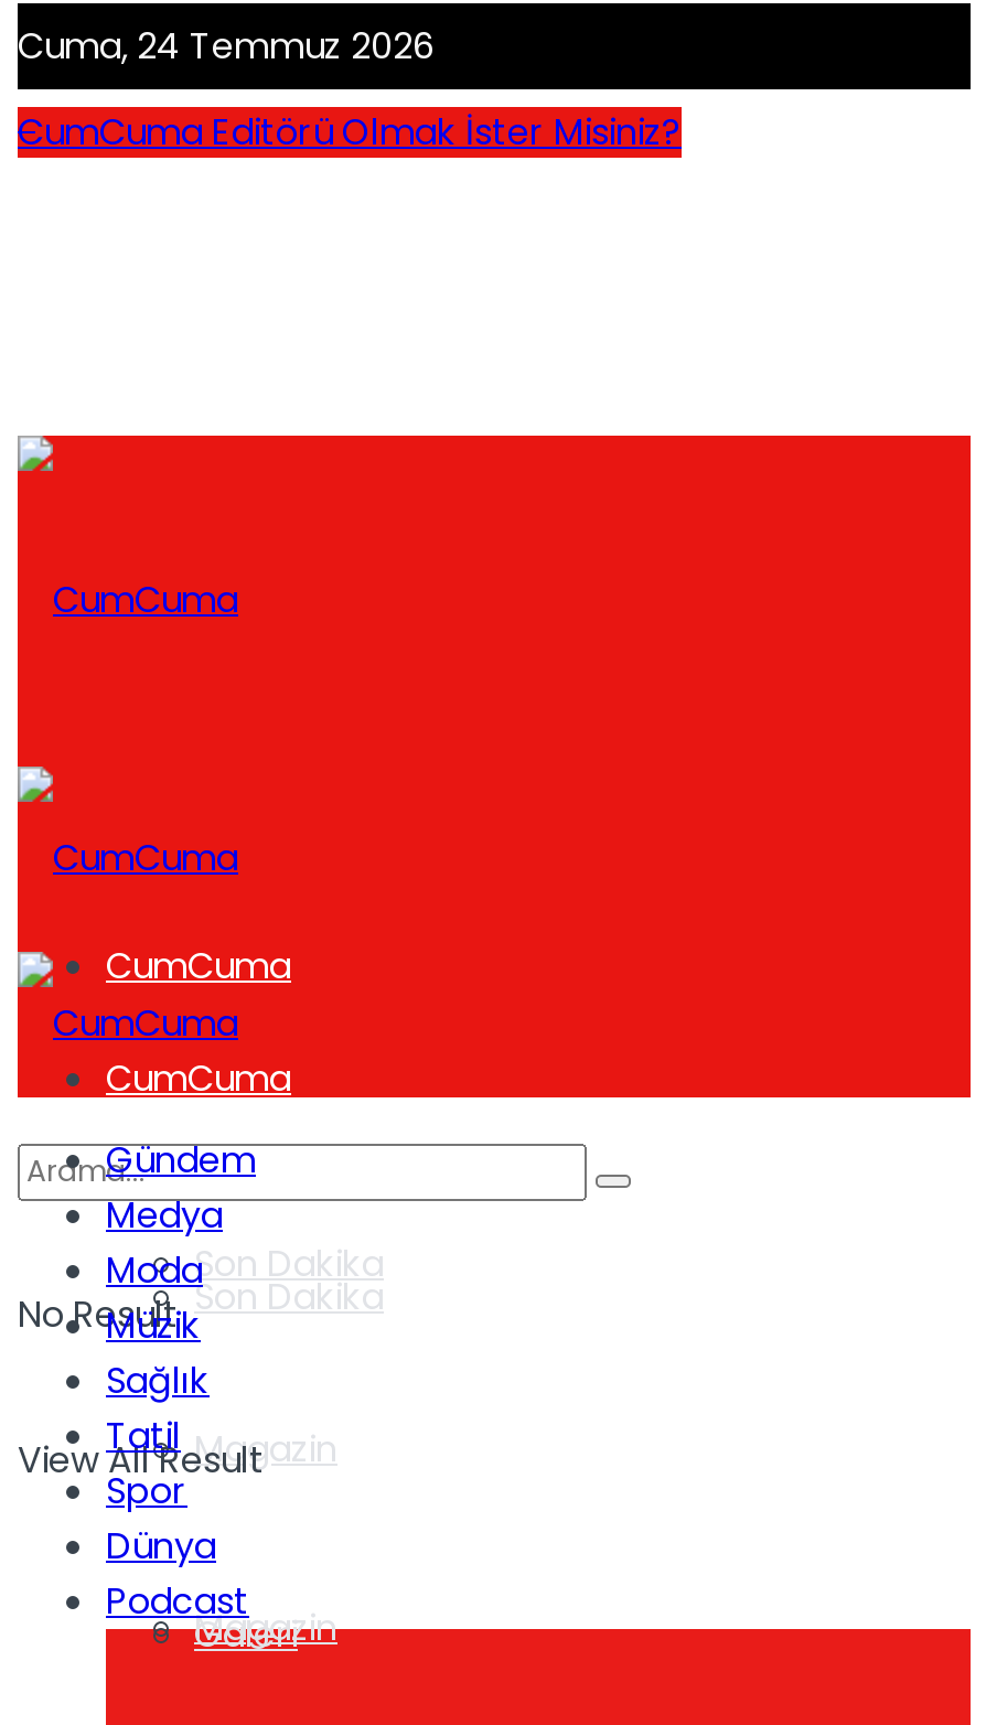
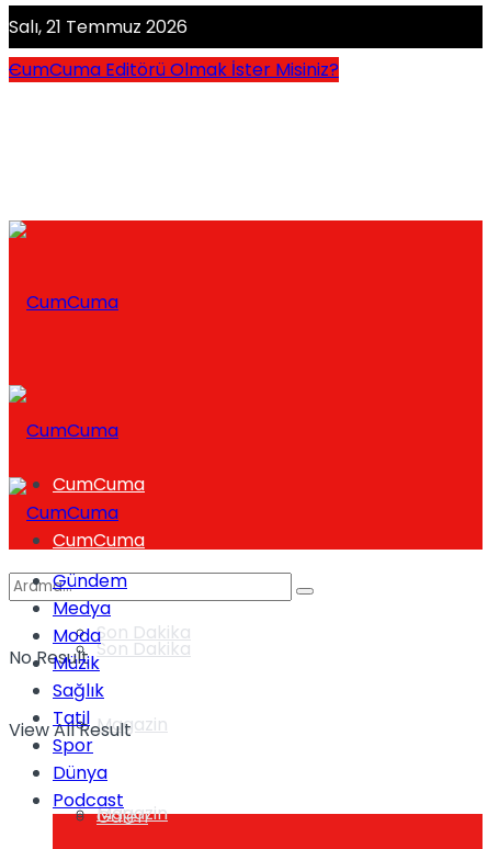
[18,21,435,72] Cuma, 24 Temmuz 2026 -> [9,14,188,39] Salı, 21 Temmuz 2026

